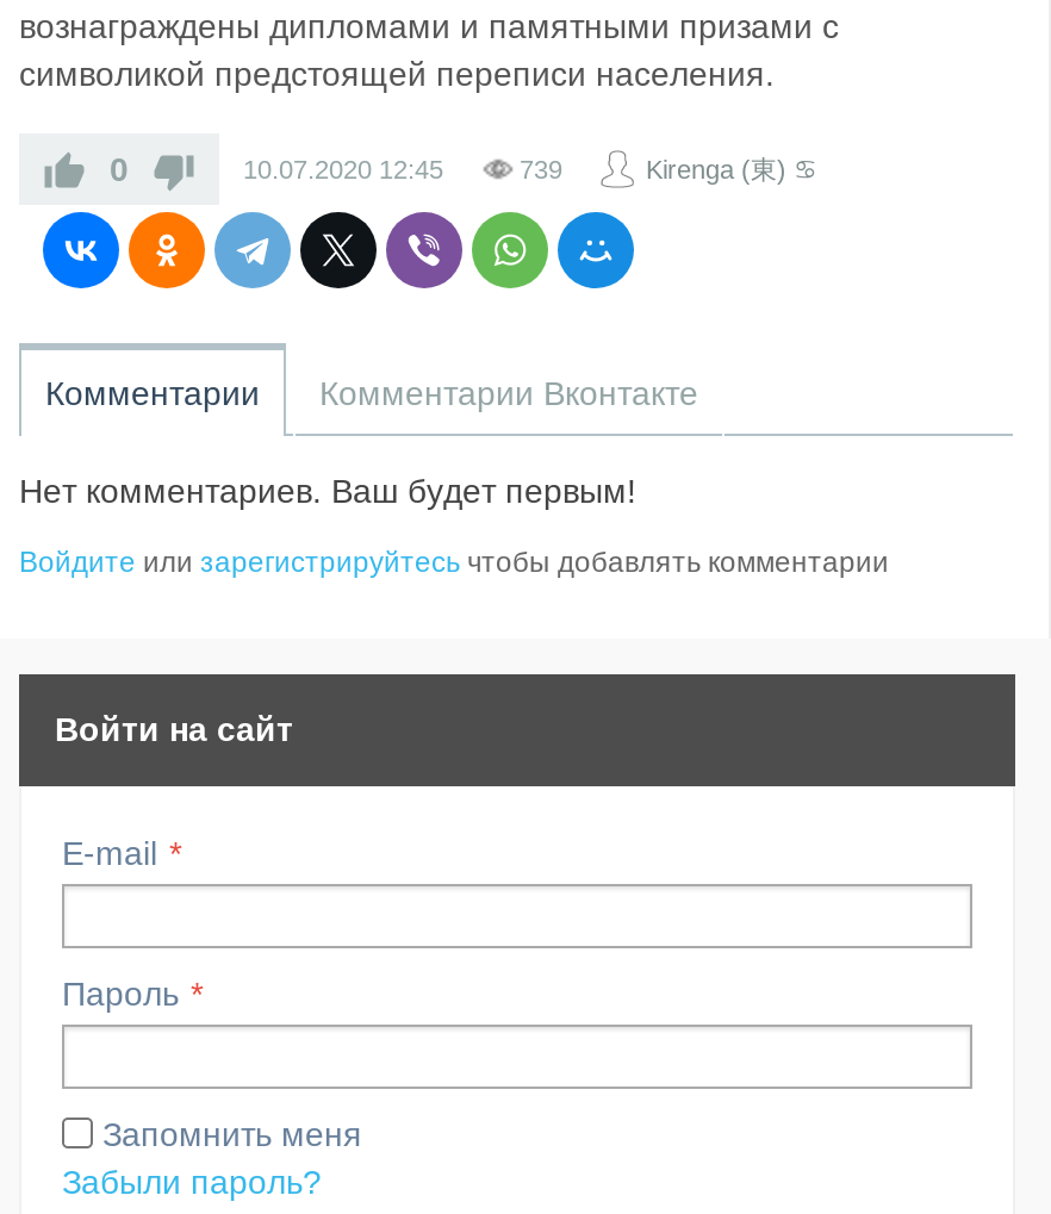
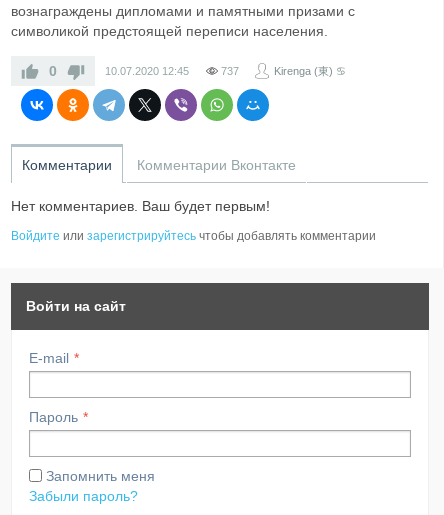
[520,154,562,183] 739 -> [221,65,239,77] 737

